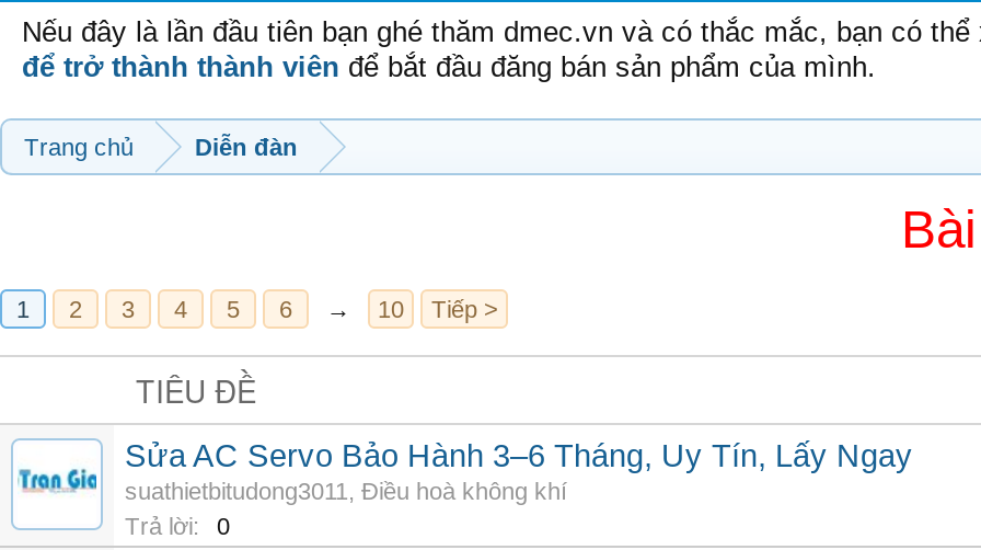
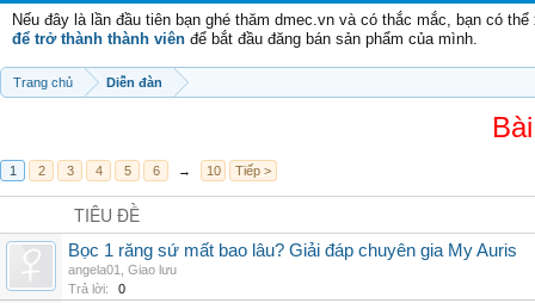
[18,447,94,522] [image] -> none
[125,438,913,504] Sửa AC Servo Bảo Hành 3–6 Tháng, Uy Tín, Lấy Ngay | suathietbitudong3011, Điều hoà không khí -> [68,241,517,277] Bọc 1 răng sứ mất bao lâu? Giải đáp chuyên gia My Auris | angela01, Giao lưu

